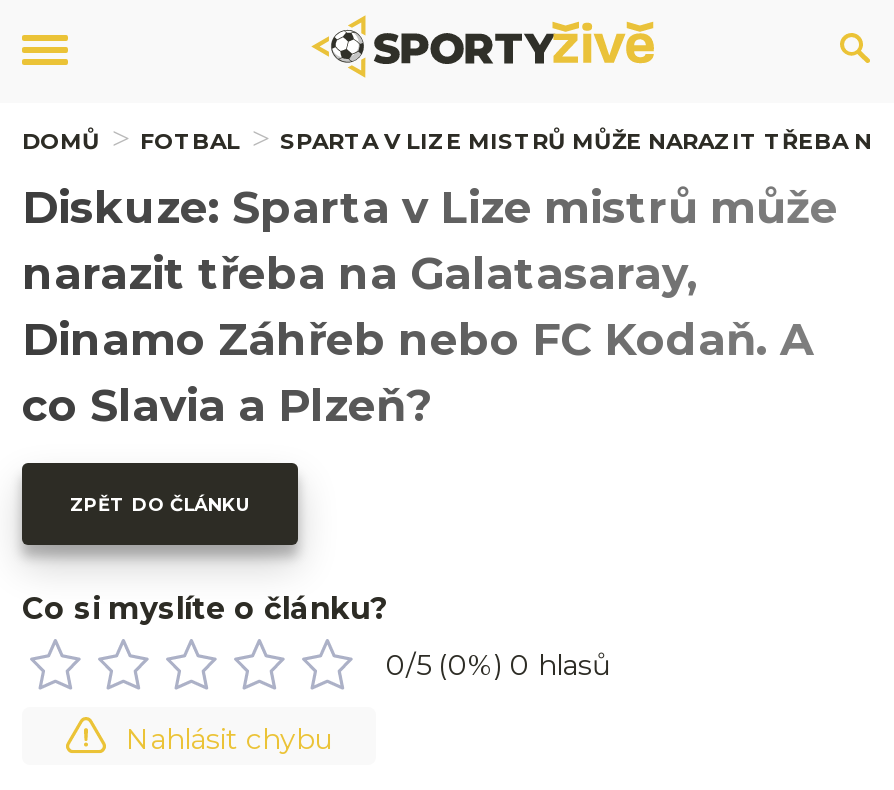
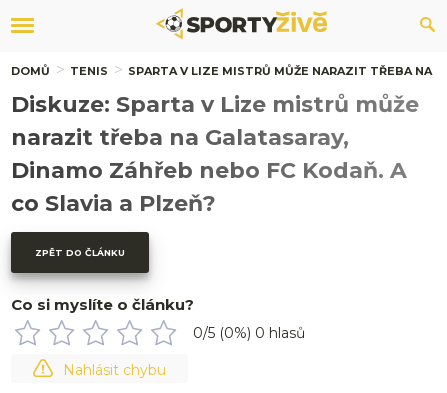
[140,127,240,155] FOTBAL -> [70,64,108,78] TENIS

